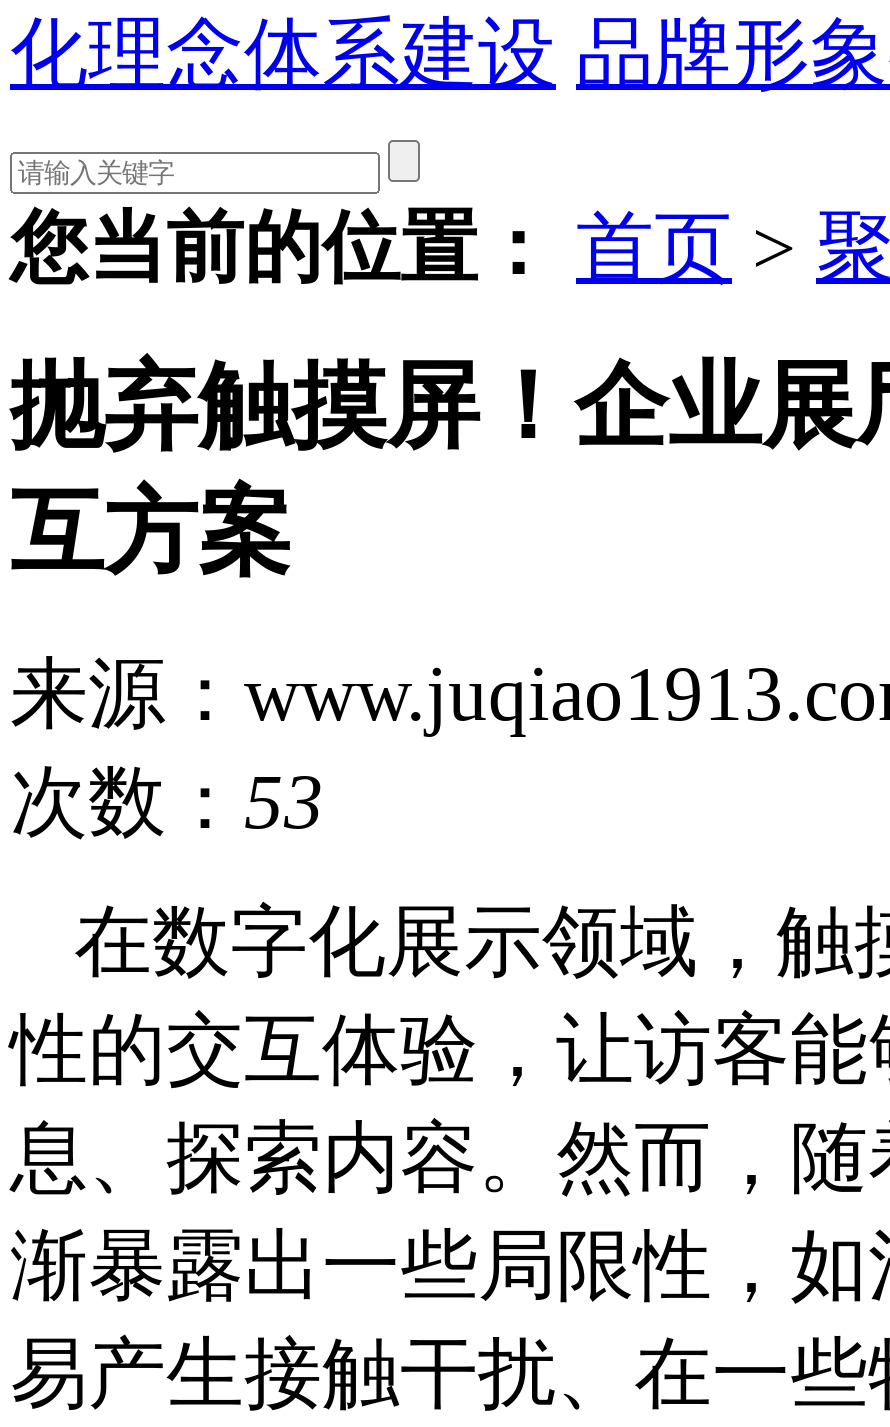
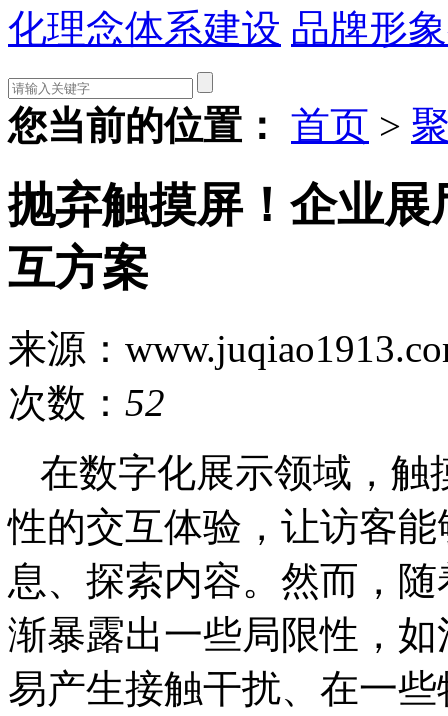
[10,758,324,844] 次数：53 -> [8,381,165,424] 次数：52

